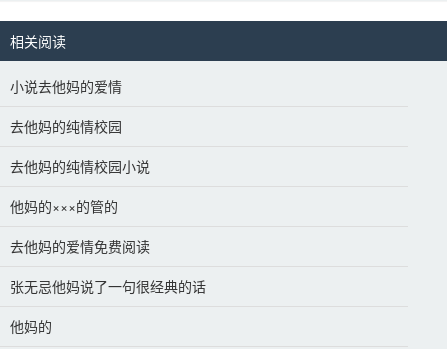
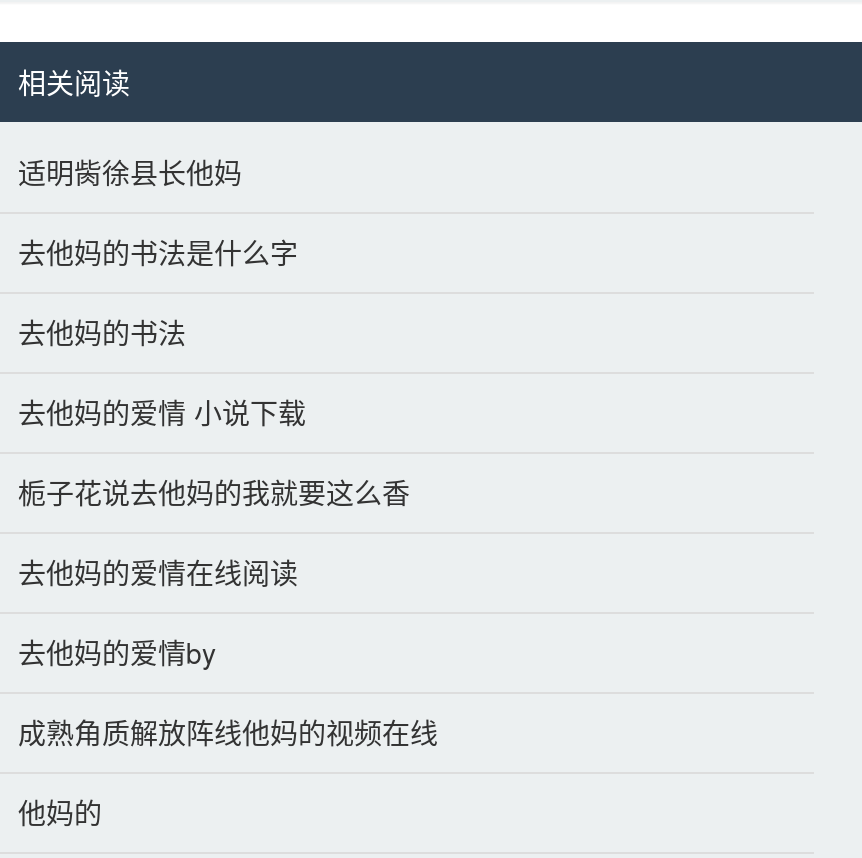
[10,76,206,296] 小说去他妈的爱情 | 去他妈的纯情校园 | 去他妈的纯情校园小说 | 他妈的×××的管的 | 去他妈的爱情免费阅读 | 张无忌他妈说了一句很经典的话 -> [18,152,438,752] 适明胔徐县长他妈 | 去他妈的书法是什么字 | 去他妈的书法 | 去他妈的爱情 小说下载 | 栀子花说去他妈的我就要这么香 | 去他妈的爱情在线阅读 | 去他妈的爱情by | 成熟角质解放阵线他妈的视频在线

